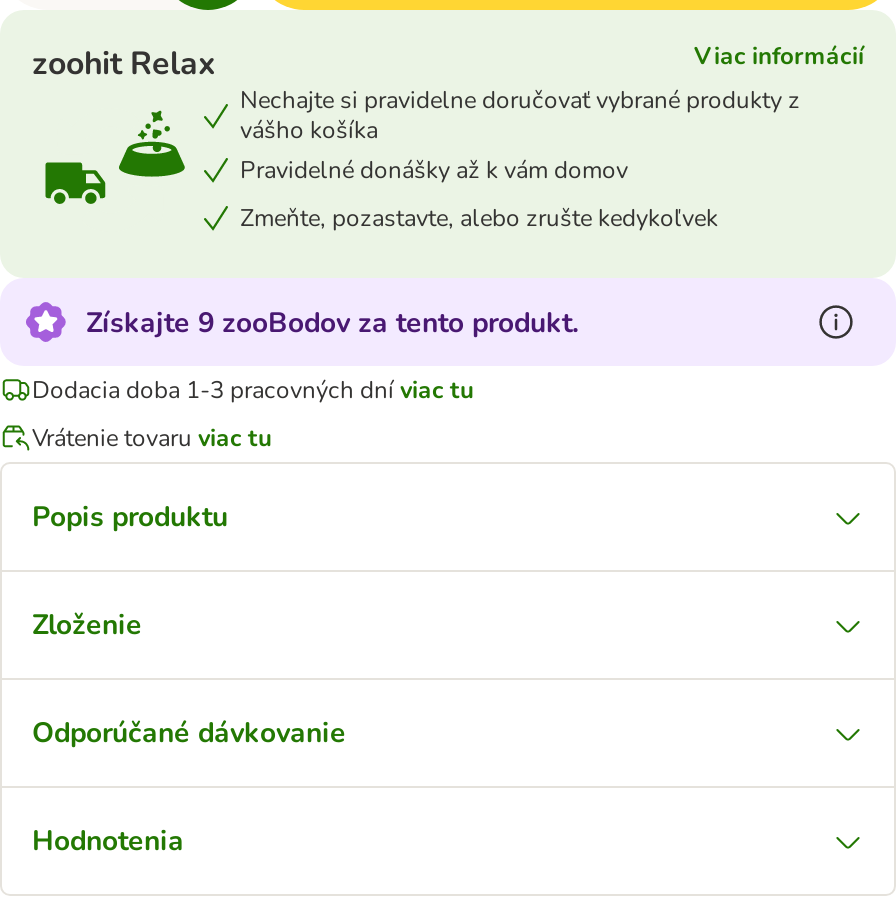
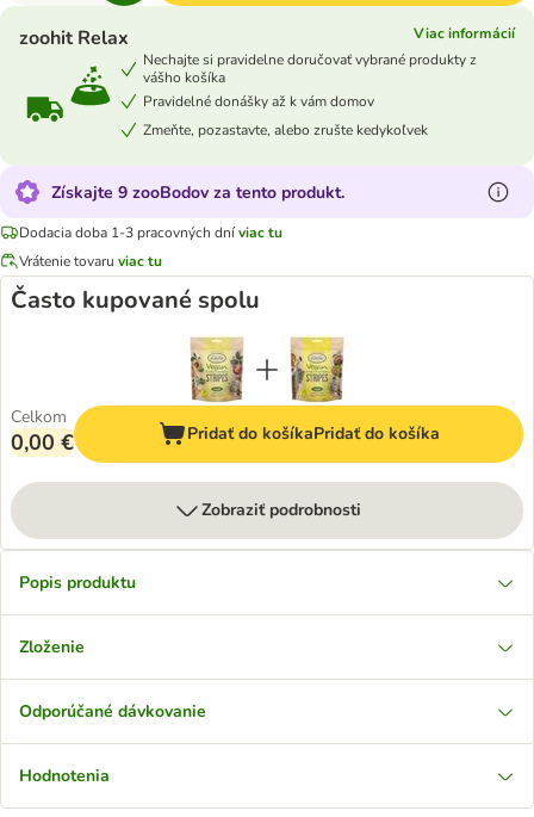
none -> [11,284,260,316] Často kupované spolu
none -> [11,336,524,521] [image] | Celkom | 0,00 € | Pridať do košíkaPridať do košíka | Zobraziť podrobnosti

